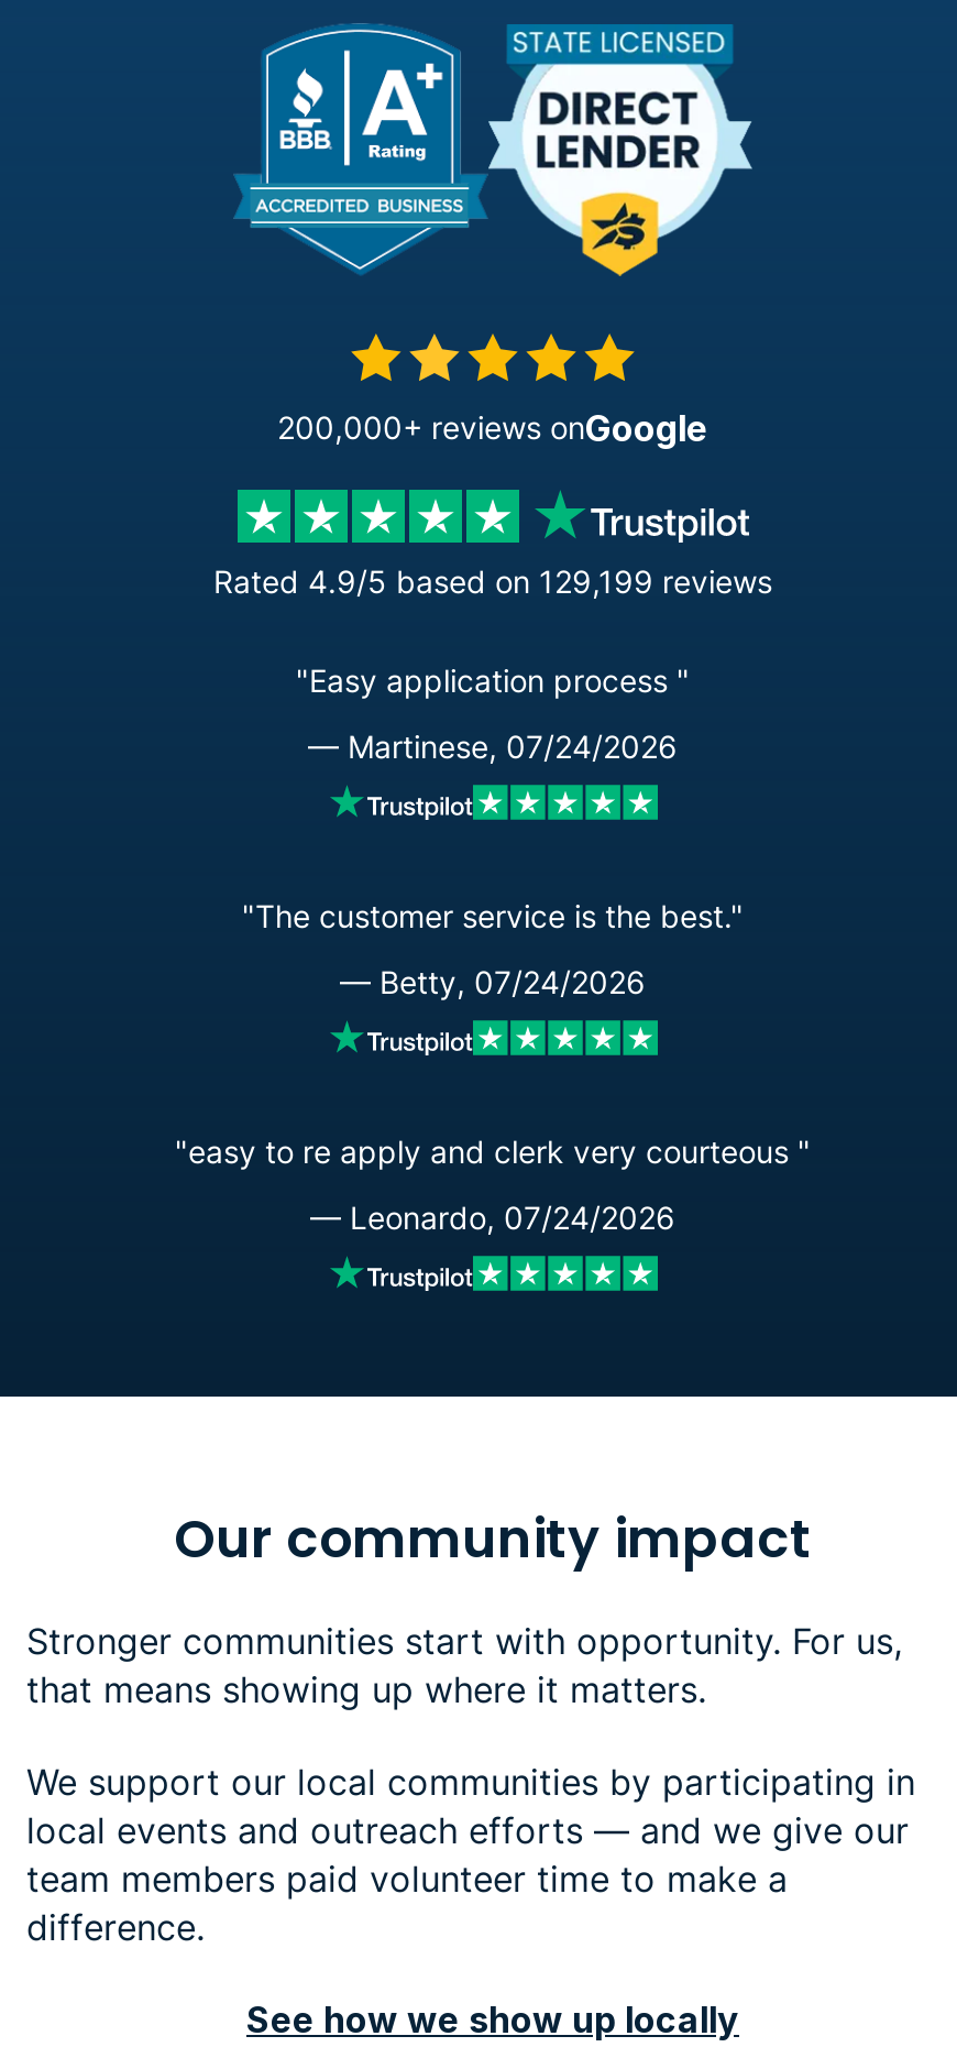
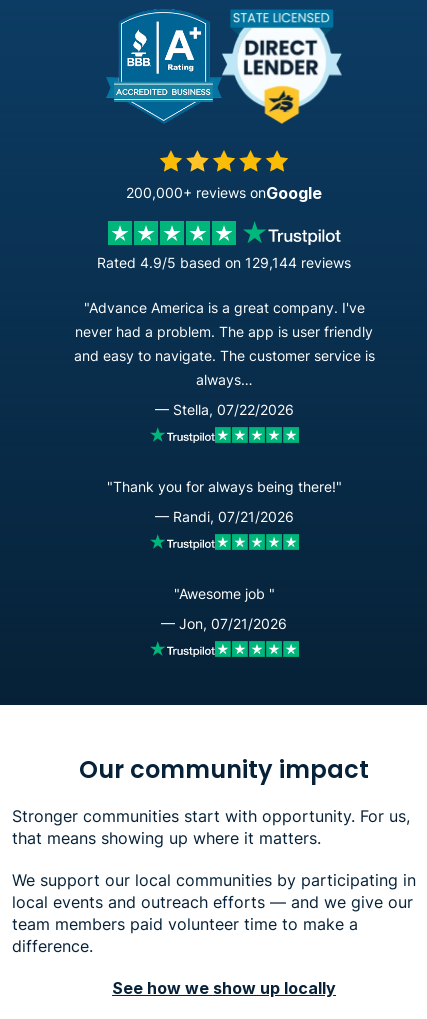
[213,563,772,600] Rated 4.9/5 based on 129,199 reviews -> [97,254,351,271] Rated 4.9/5 based on 129,144 reviews
[296,662,690,699] "Easy application process " -> [73,299,374,388] "Advance America is a great company. I've | never had a problem. The app is user friendly | and easy to navigate. The customer service is | always…
[308,728,678,765] — Martinese, 07/24/2026 -> [154,401,293,418] — Stella, 07/22/2026
[242,897,744,935] "The customer service is the best." -> [106,478,341,495] "Thank you for always being there!"
[340,963,646,1001] — Betty, 07/24/2026 -> [154,508,293,525] — Randi, 07/21/2026
[175,1133,811,1170] "easy to re apply and clerk very courteous " -> [173,585,274,602] "Awesome job "
[310,1199,675,1236] — Leonardo, 07/24/2026 -> [161,615,287,632] — Jon, 07/21/2026

